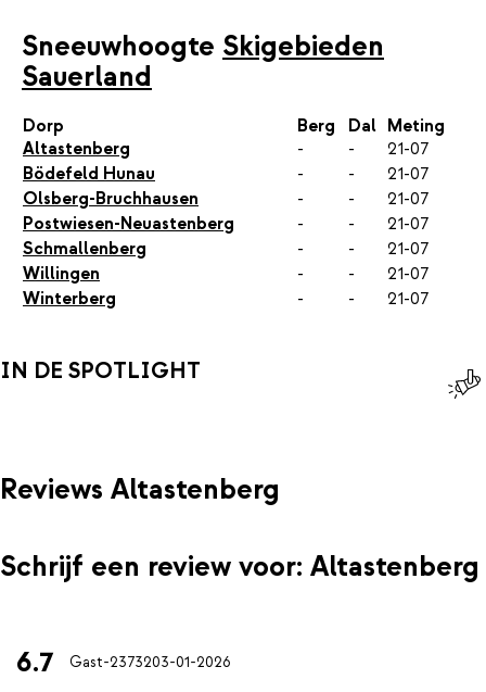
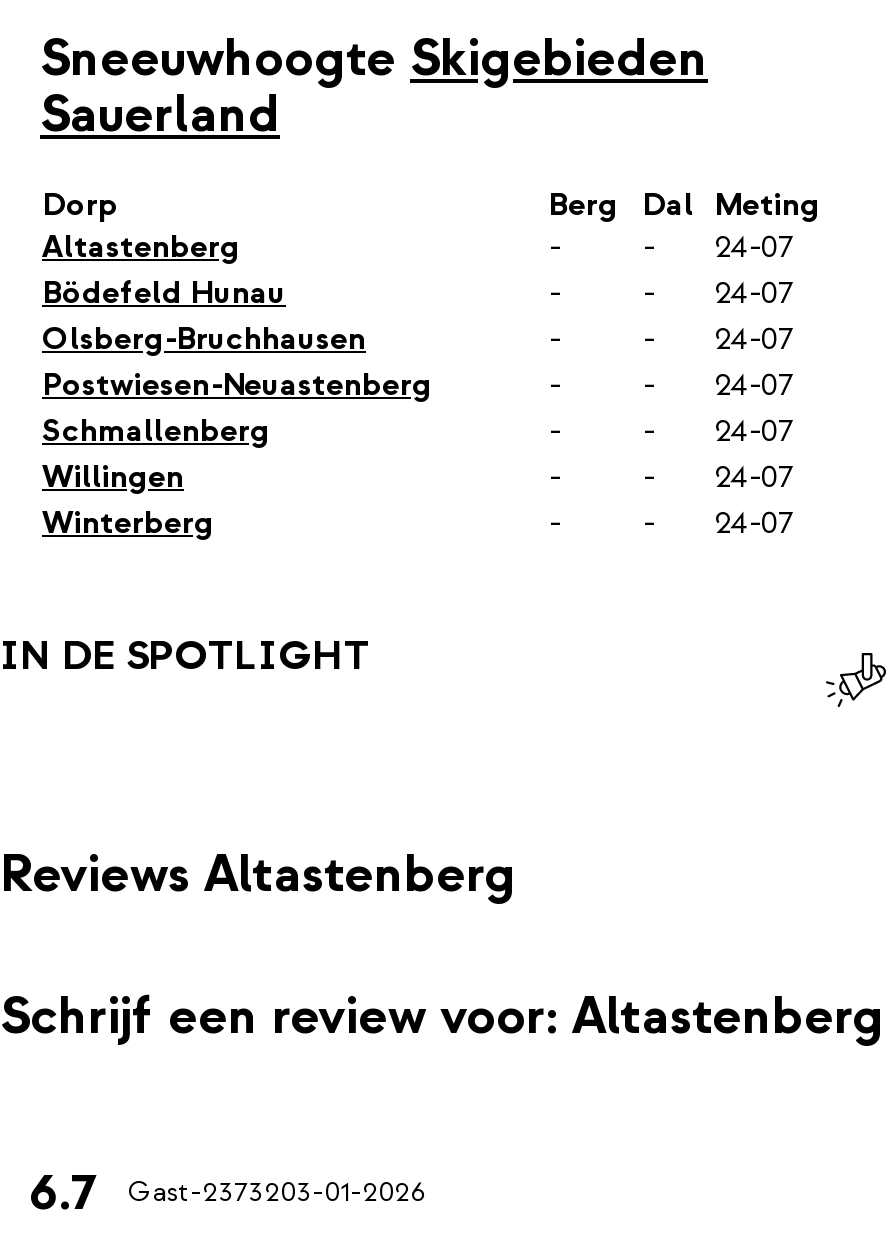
[387,138,429,159] 21-07 -> [714,227,794,267] 24-07
[387,163,429,184] 21-07 -> [714,273,794,313] 24-07
[387,188,429,209] 21-07 -> [714,319,794,359] 24-07
[387,213,429,234] 21-07 -> [714,365,794,405] 24-07
[387,238,429,259] 21-07 -> [714,411,794,451] 24-07
[387,263,429,284] 21-07 -> [714,457,794,497] 24-07
[387,288,429,309] 21-07 -> [714,503,794,543] 24-07

